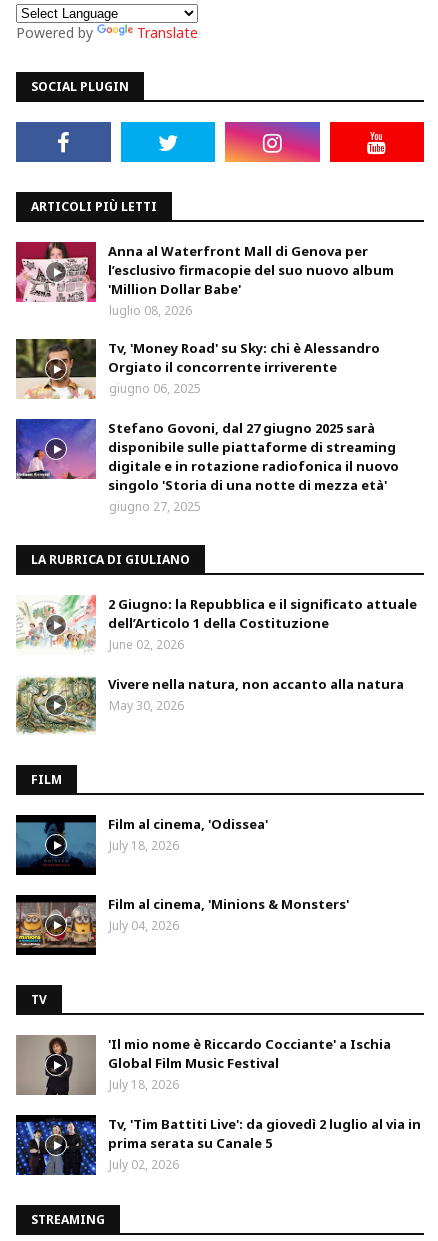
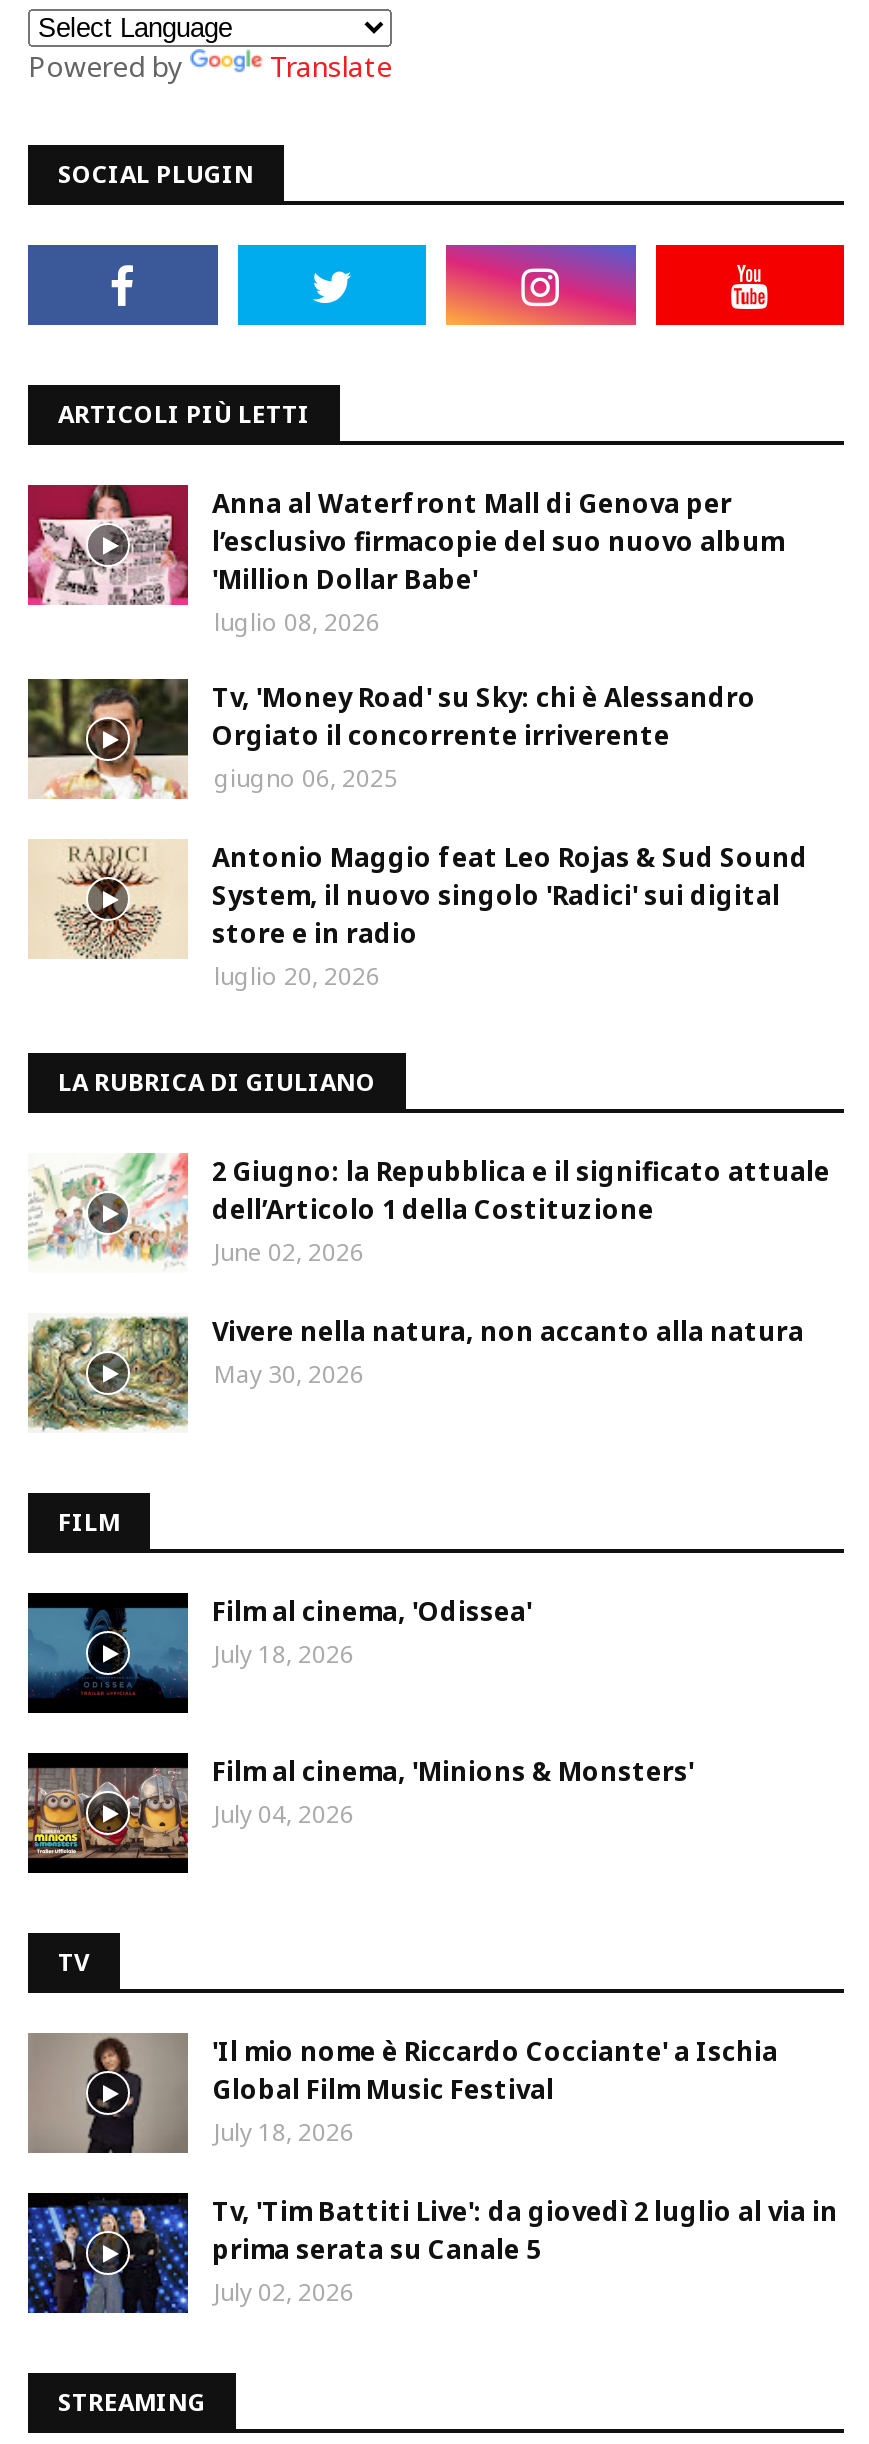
[15,418,399,515] [image] | Stefano Govoni, dal 27 giugno 2025 sarà | disponibile sulle piattaforme di streaming | digitale e in rotazione radiofonica il nuovo | singolo 'Storia di una notte di mezza età' | giugno 27, 2025 -> [28,839,808,994] [image] | Antonio Maggio feat Leo Rojas & Sud Sound | System, il nuovo singolo 'Radici' sui digital | store e in radio | luglio 20, 2026

